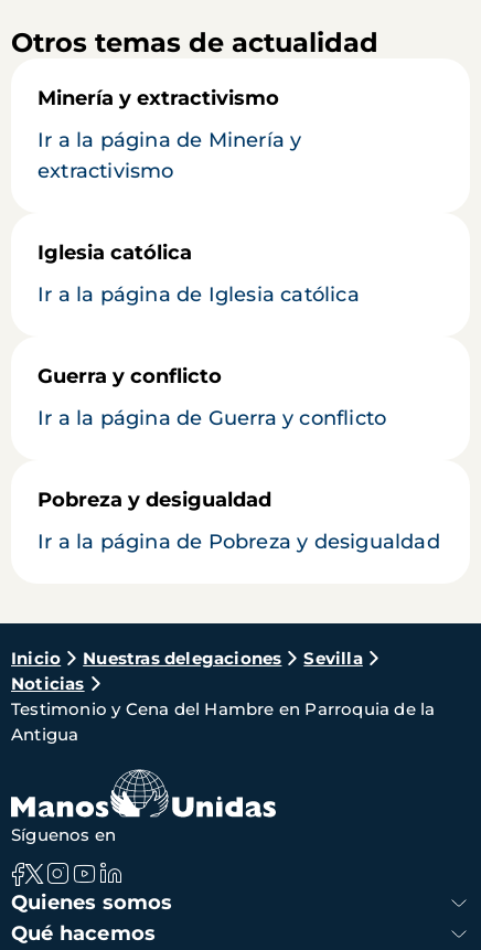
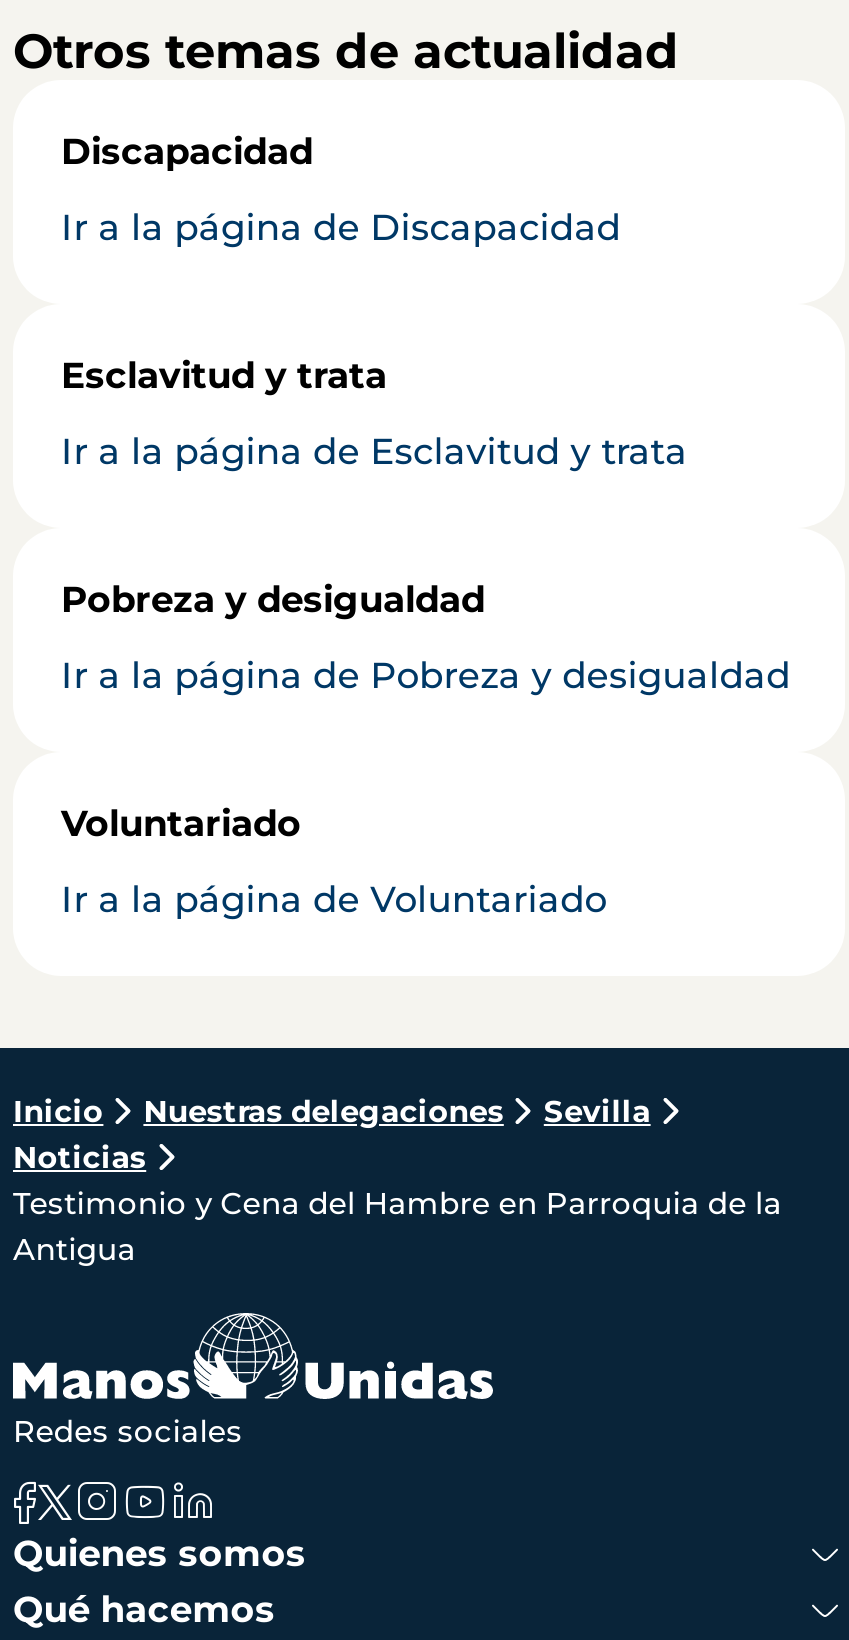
[38,86,386,431] Minería y extractivismo | Ir a la página de Minería y | extractivismo | Iglesia católica | Ir a la página de Iglesia católica | Guerra y conflicto | Ir a la página de Guerra y conflicto -> [61,130,687,474] Discapacidad | Ir a la página de Discapacidad | Esclavitud y trata | Ir a la página de Esclavitud y trata
moved [38,488,440,554] -> [61,578,791,698]: Pobreza y desigualdad | Ir a la página de Pobreza y desigualdad
none -> [61,802,607,922] Voluntariado | Ir a la página de Voluntariado
[11,824,116,845] Síguenos en -> [13,1412,243,1450] Redes sociales

